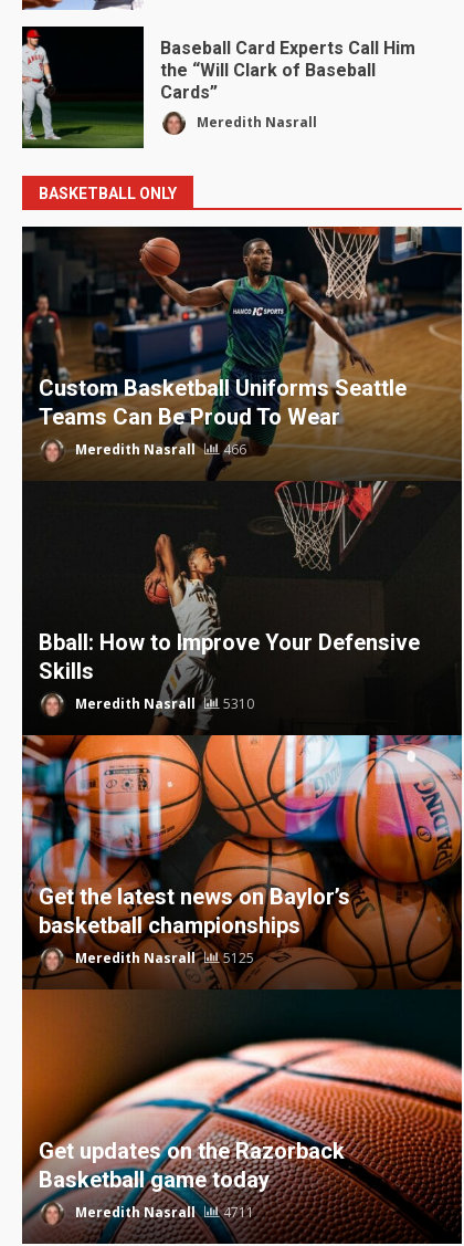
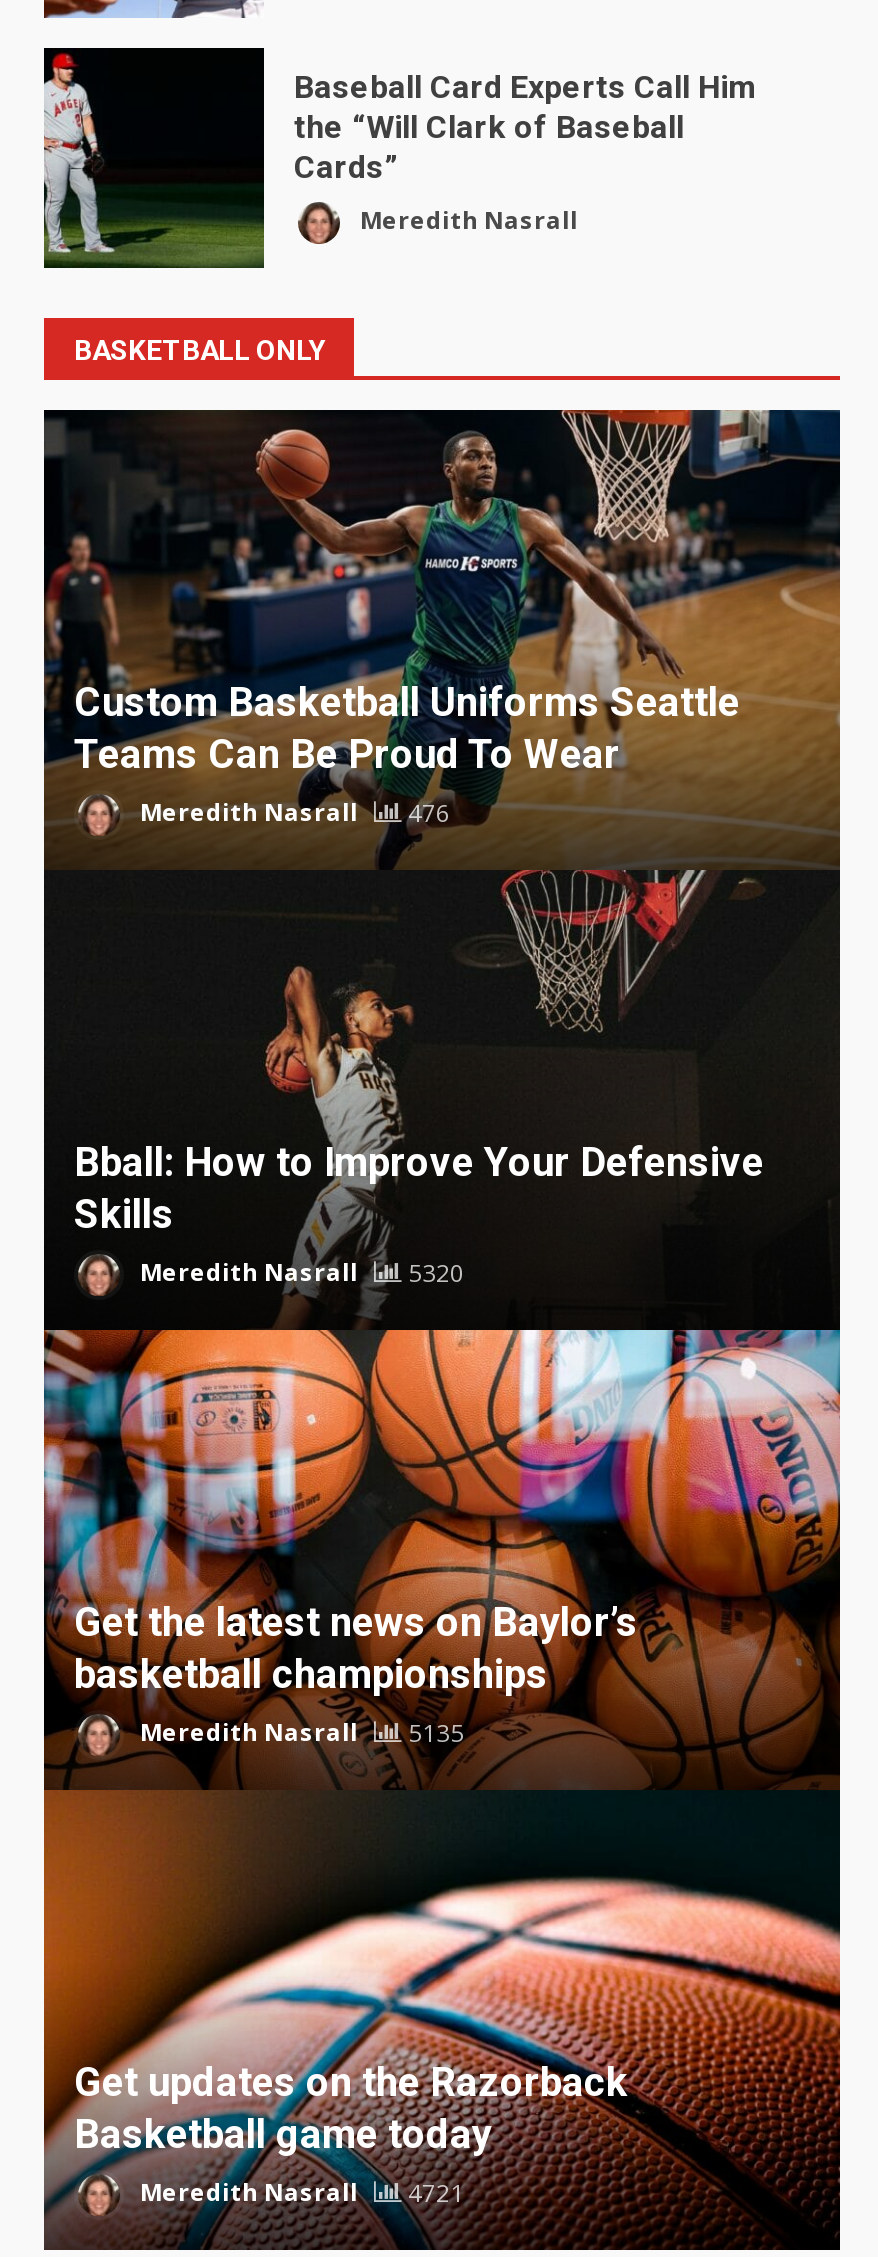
[72,440,246,459] Meredith Nasrall 466 -> [134,796,450,830] Meredith Nasrall 476
[72,694,254,713] Meredith Nasrall 5310 -> [134,1256,464,1290] Meredith Nasrall 5320
[72,949,254,967] Meredith Nasrall 5125 -> [134,1716,464,1750] Meredith Nasrall 5135
[72,1203,254,1222] Meredith Nasrall 4711 -> [134,2176,464,2210] Meredith Nasrall 4721

